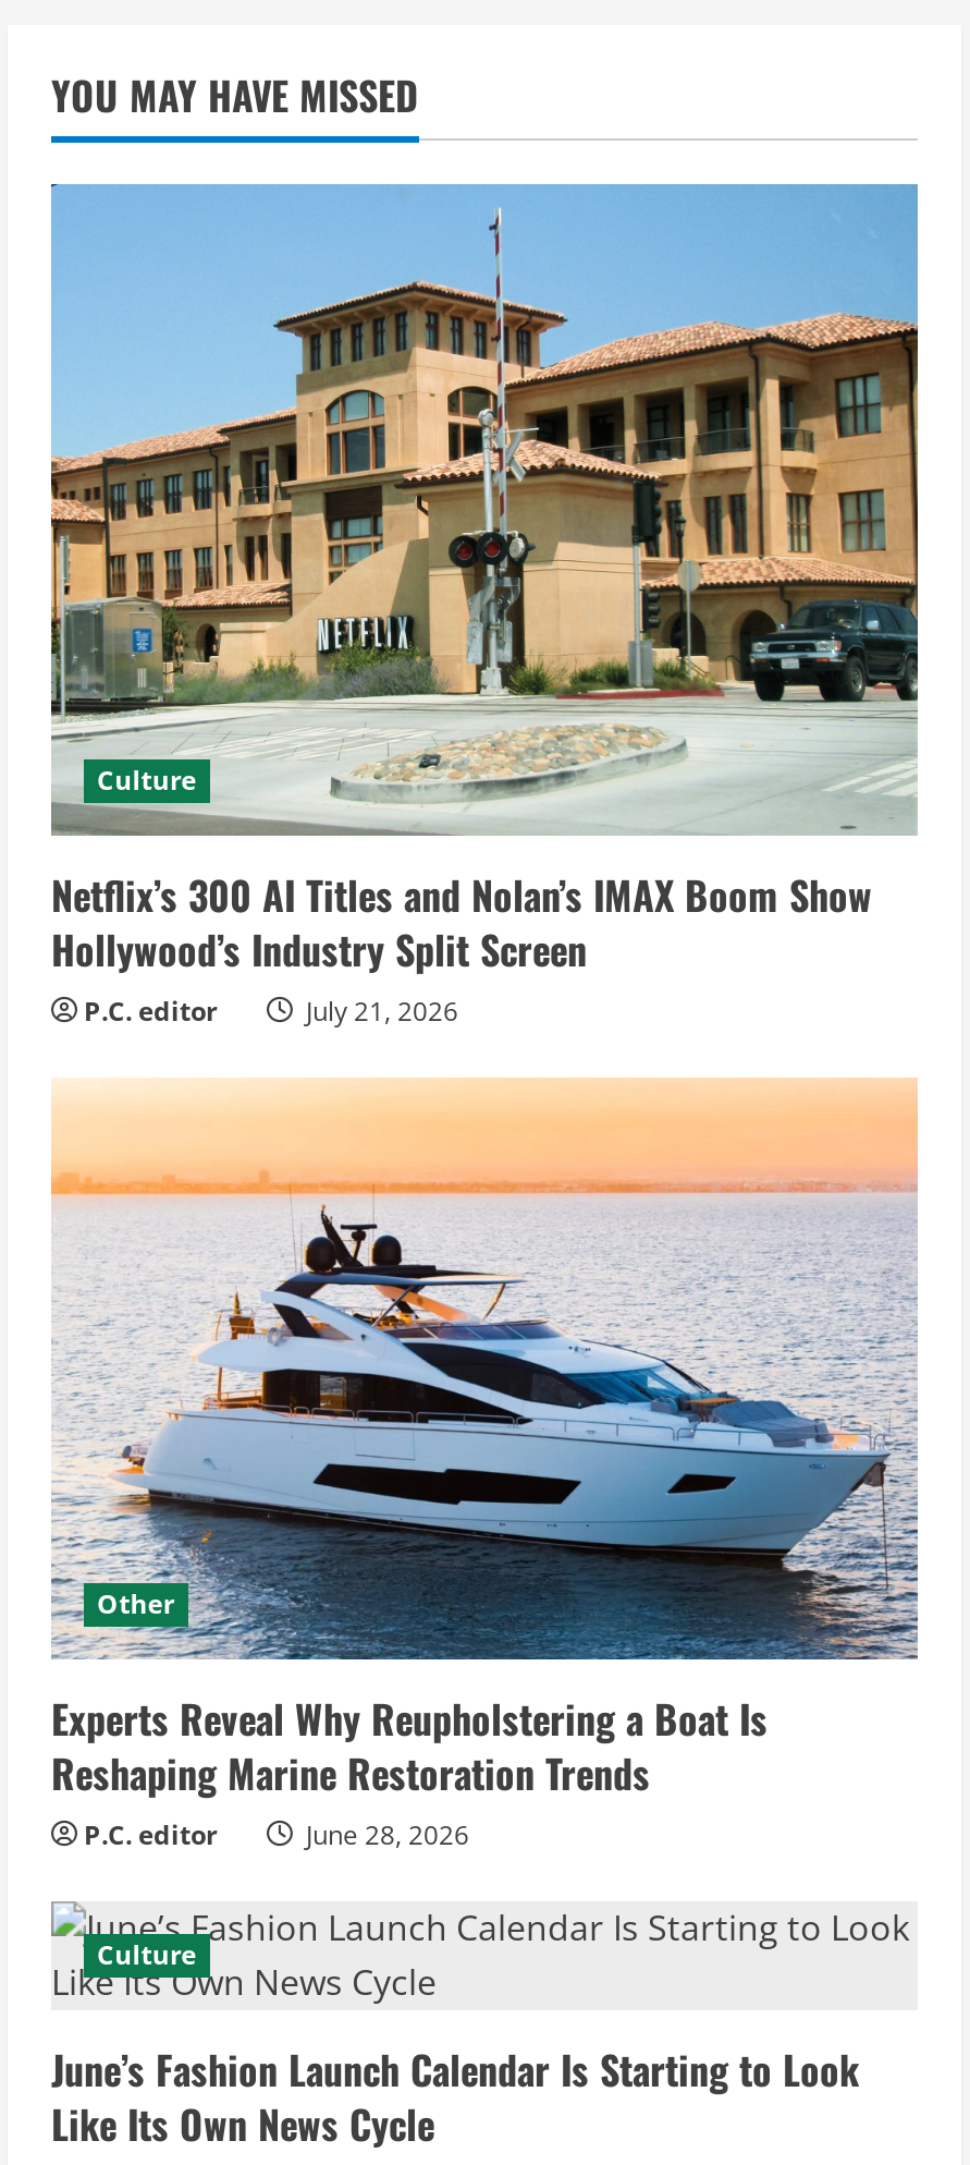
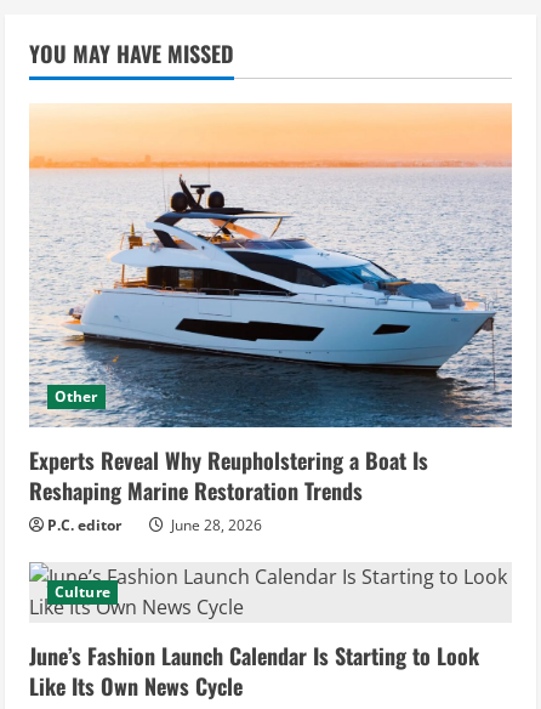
[49,182,920,1029] [image] | Culture | Netflix’s 300 AI Titles and Nolan’s IMAX Boom Show | Hollywood’s Industry Split Screen | P.C. editor | July 21, 2026 -> none

